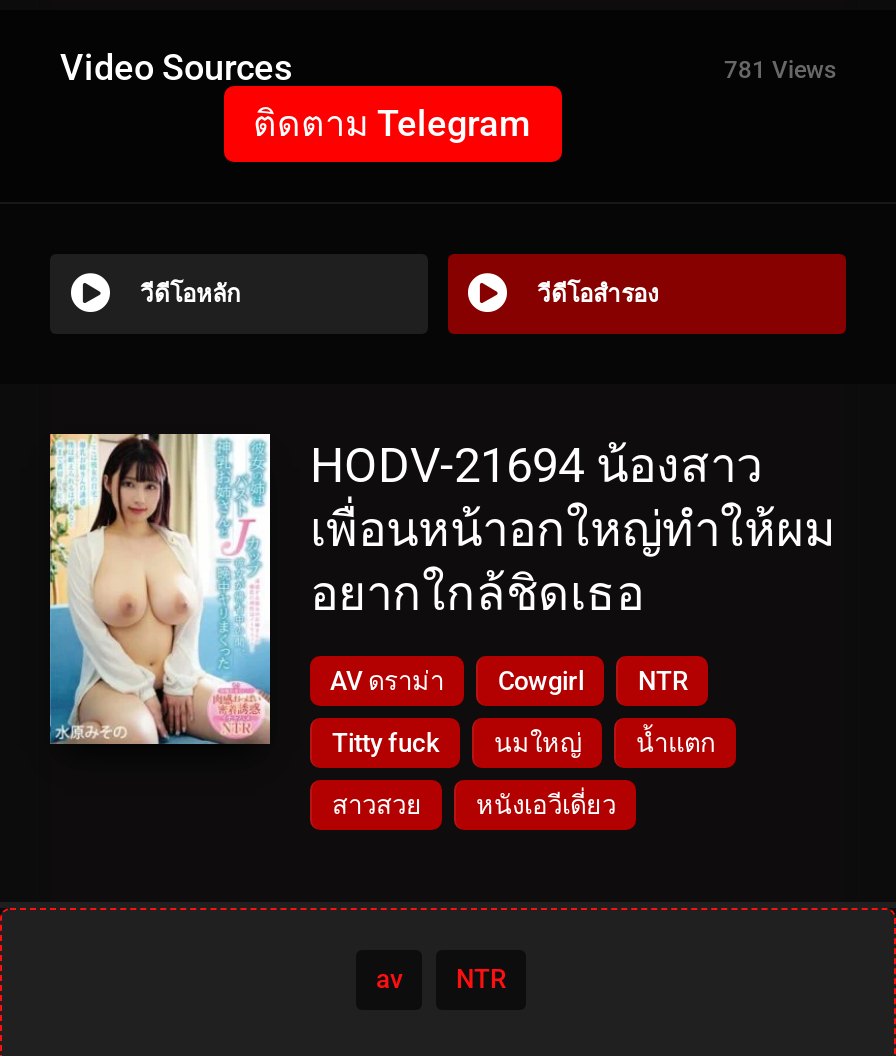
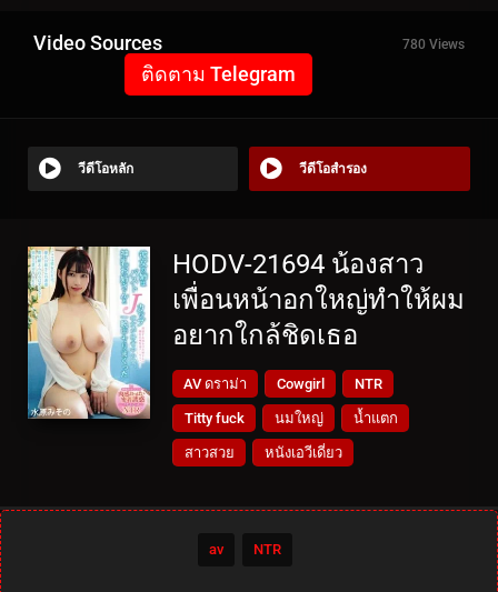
[724,56,836,84] 781 Views -> [402,37,465,52] 780 Views

